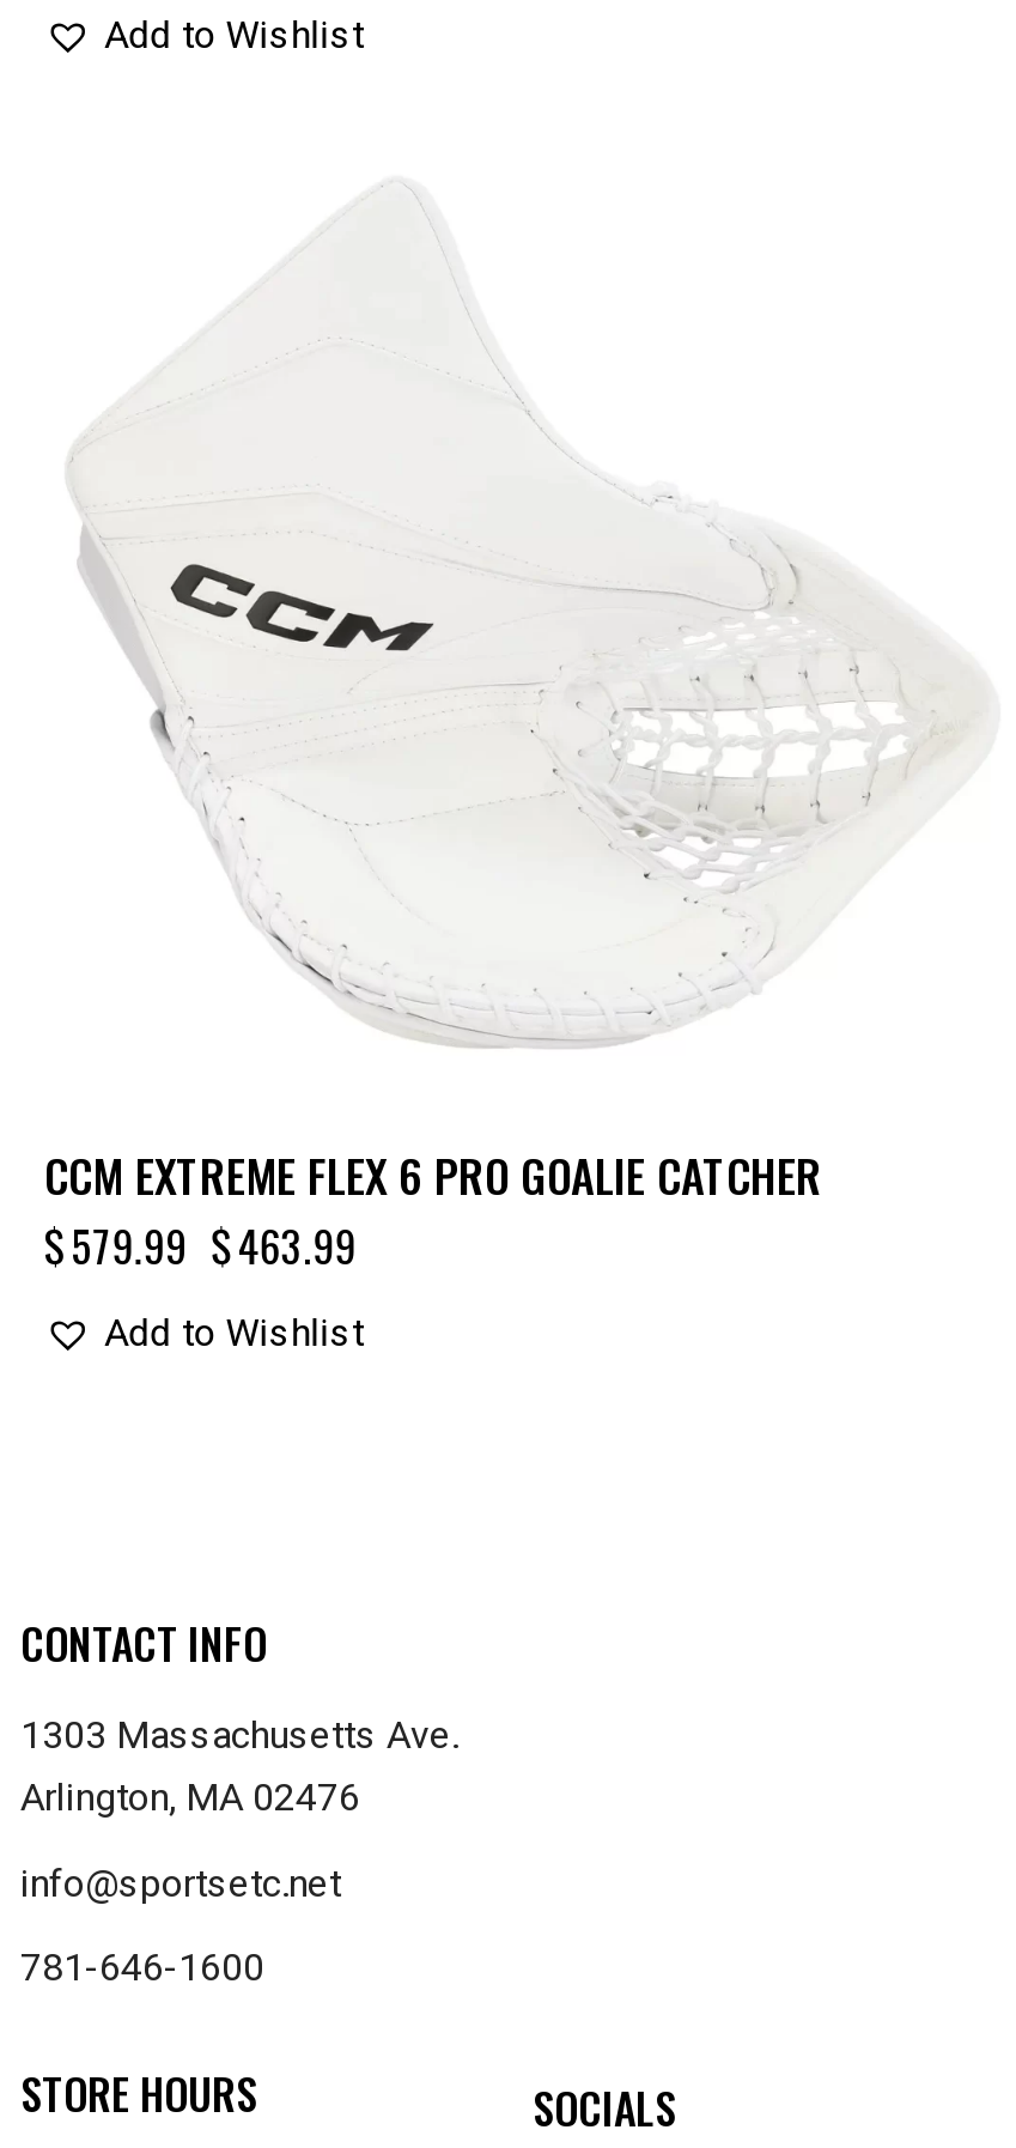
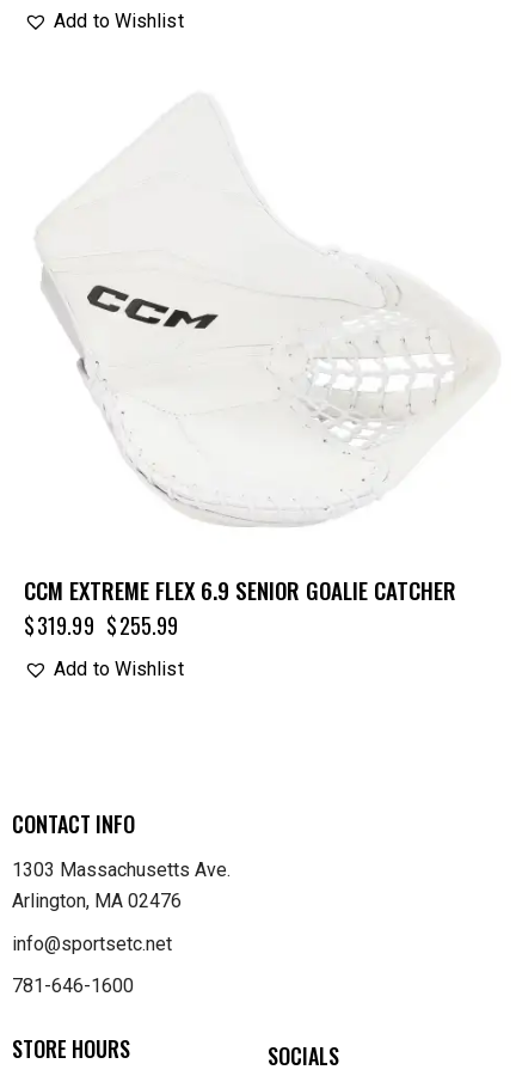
[44,1139,822,1206] CCM EXTREME FLEX 6 PRO GOALIE CATCHER -> [24,572,456,606] CCM EXTREME FLEX 6.9 SENIOR GOALIE CATCHER
[44,1213,356,1276] $579.99 $463.99 -> [24,609,178,640] $319.99 $255.99

